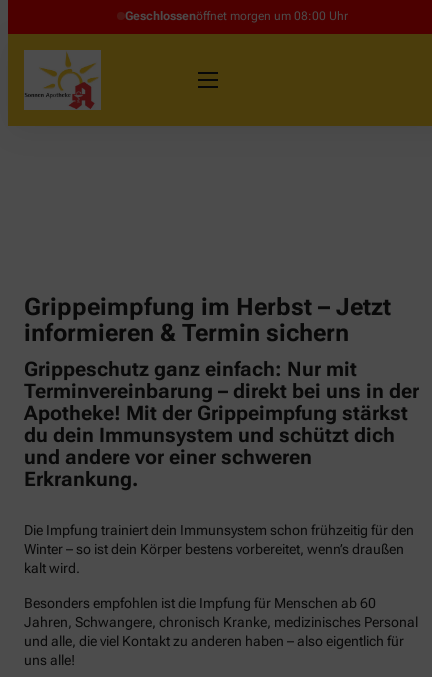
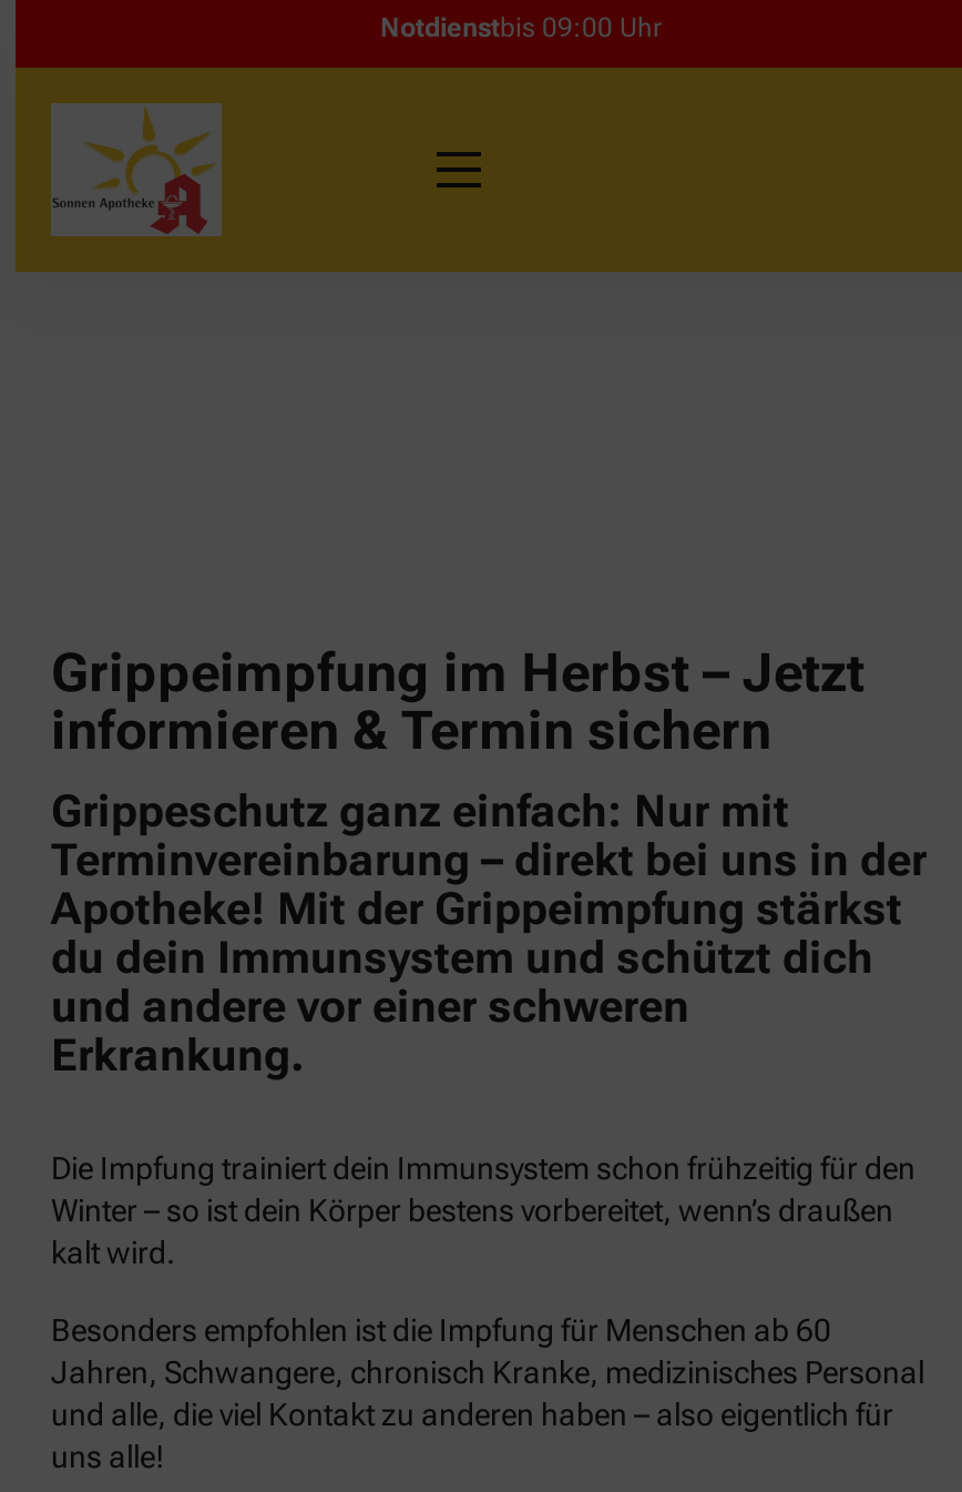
[124,8,347,22] Geschlossenöffnet morgen um 08:00 Uhr -> [380,11,662,42] Notdienstbis 09:00 Uhr

